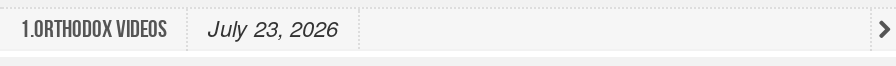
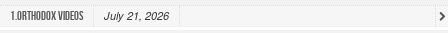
[208,14,338,44] July 23, 2026 -> [104,8,169,23] July 21, 2026

